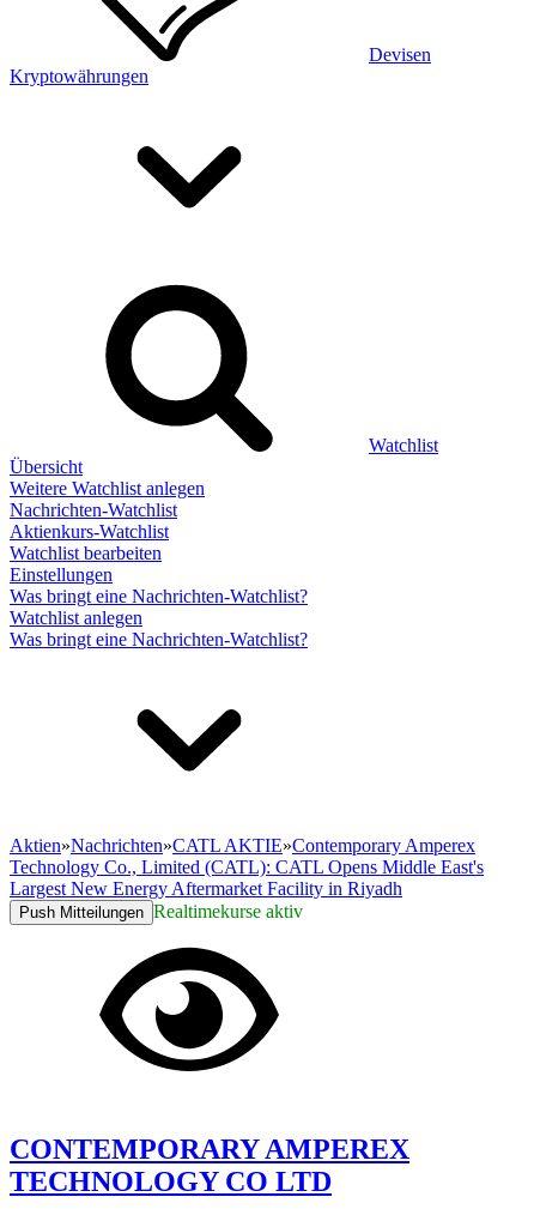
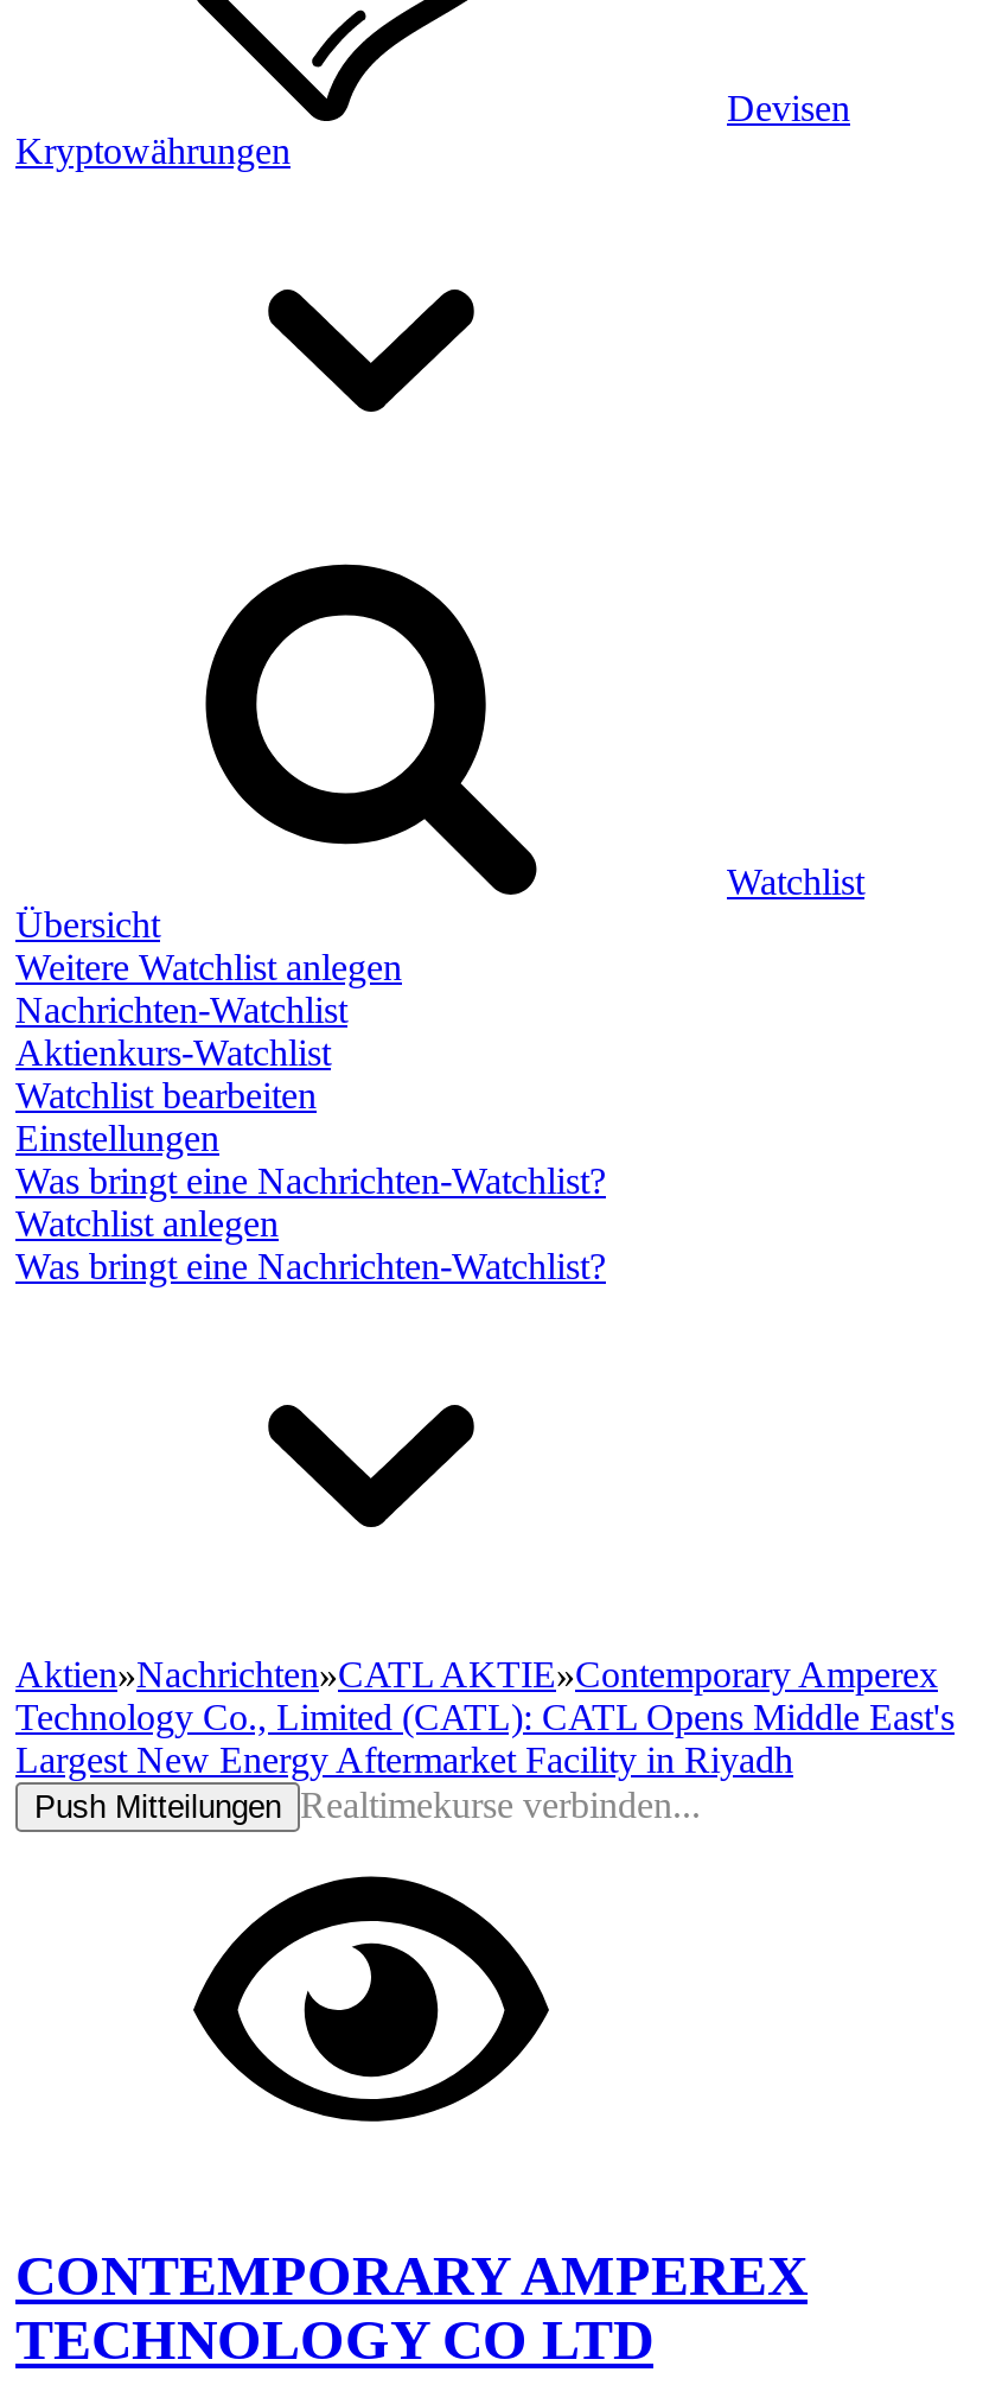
[19,901,303,921] Push Mitteilungen Realtimekurse aktiv -> [34,1785,701,1825] Push Mitteilungen Realtimekurse verbinden...

